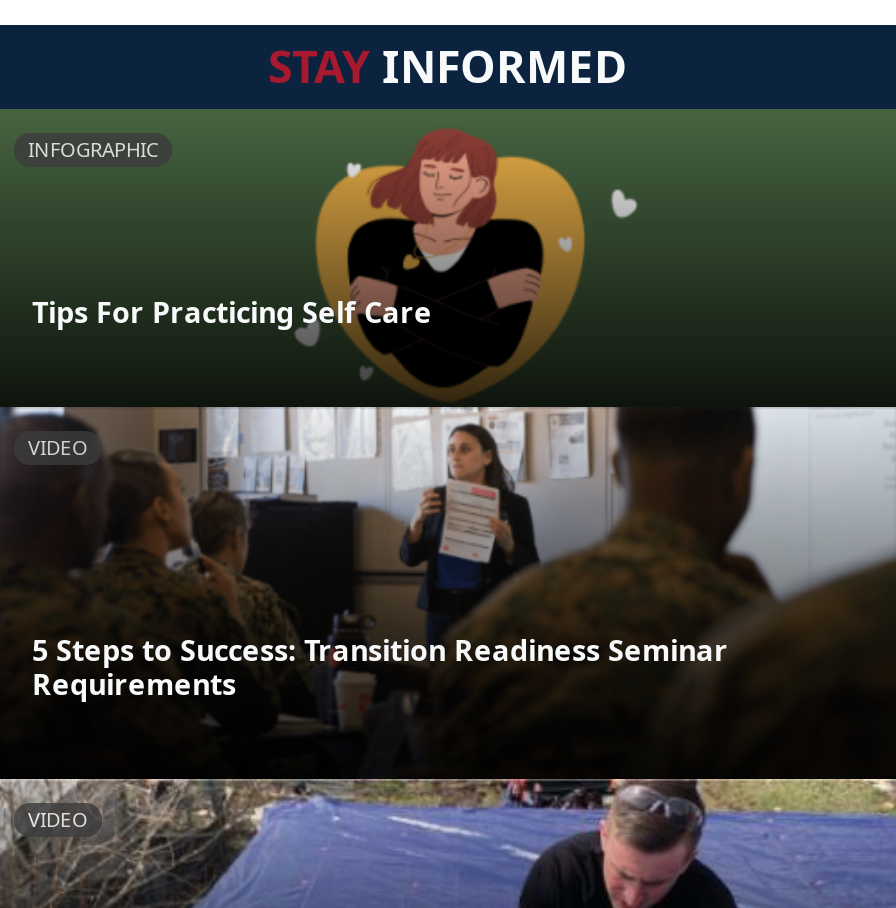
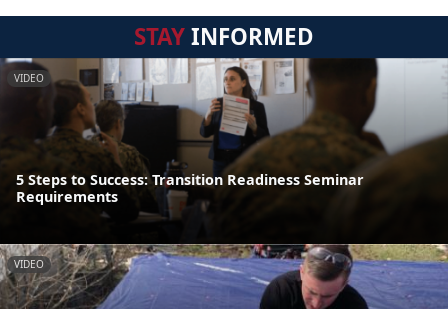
[6,109,890,409] [image] | INFOGRAPHIC -> none
[32,292,432,330] Tips For Practicing Self Care -> none

